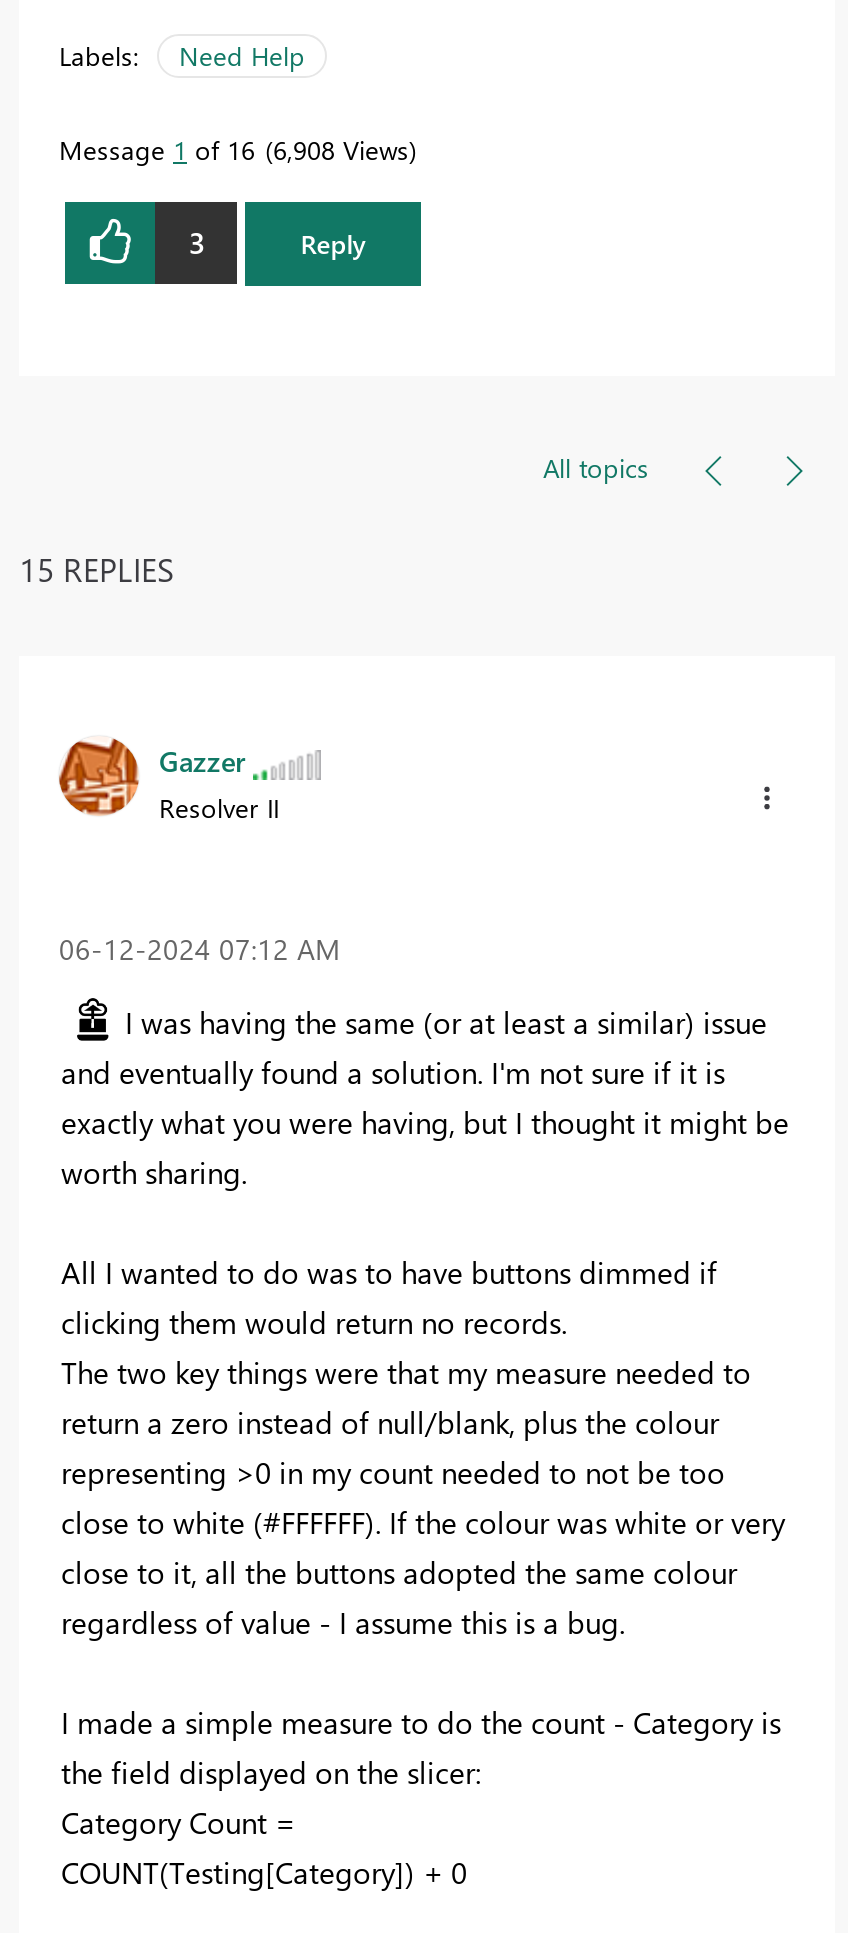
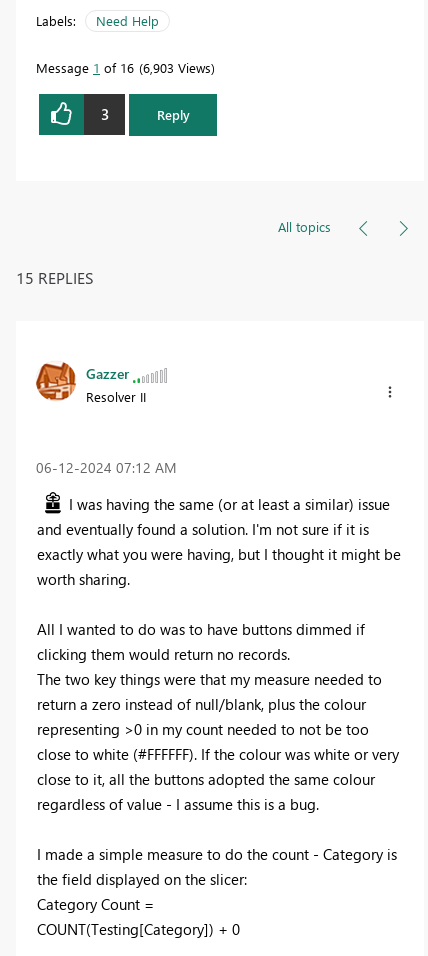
[59,132,409,166] Message 1 of 16 6,908 Views -> [36,59,211,76] Message 1 of 16 6,903 Views

